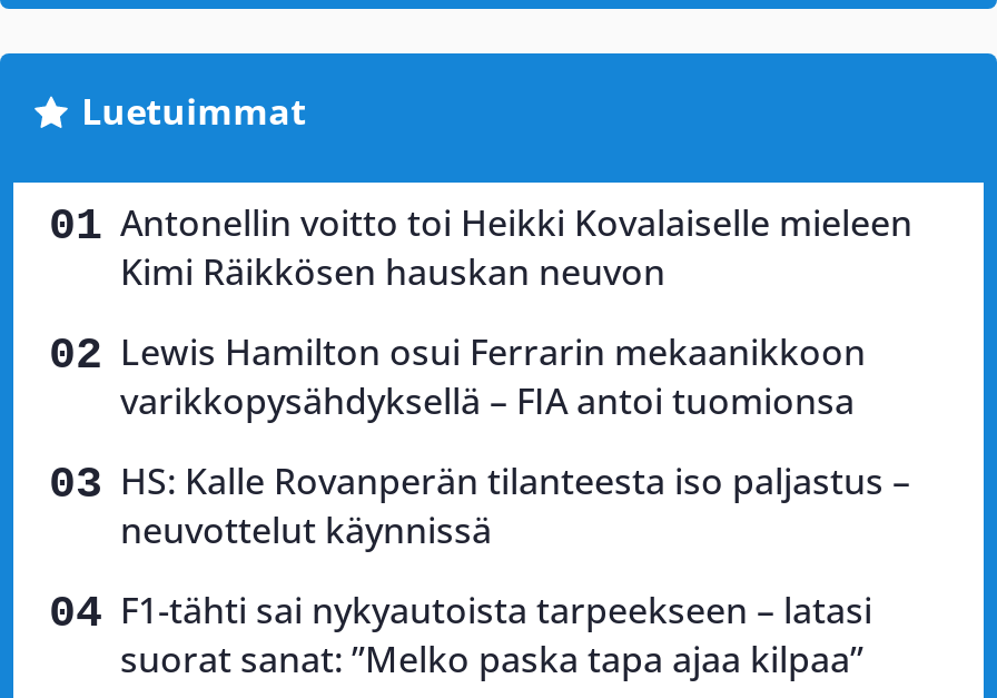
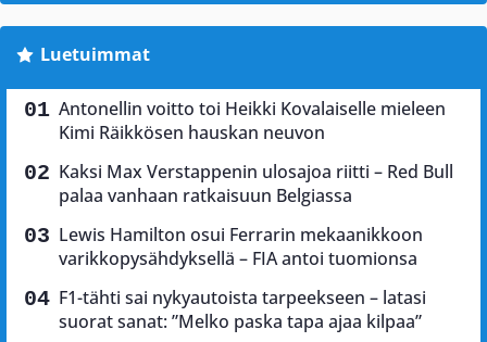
none -> [59,159,453,207] Kaksi Max Verstappenin ulosajoa riitti – Red Bull | palaa vanhaan ratkaisuun Belgiassa
moved [120,327,866,425] -> [59,222,423,270]: Lewis Hamilton osui Ferrarin mekaanikkoon | varikkopysähdyksellä – FIA antoi tuomionsa
[120,456,910,554] HS: Kalle Rovanperän tilanteesta iso paljastus – | neuvottelut käynnissä -> none

